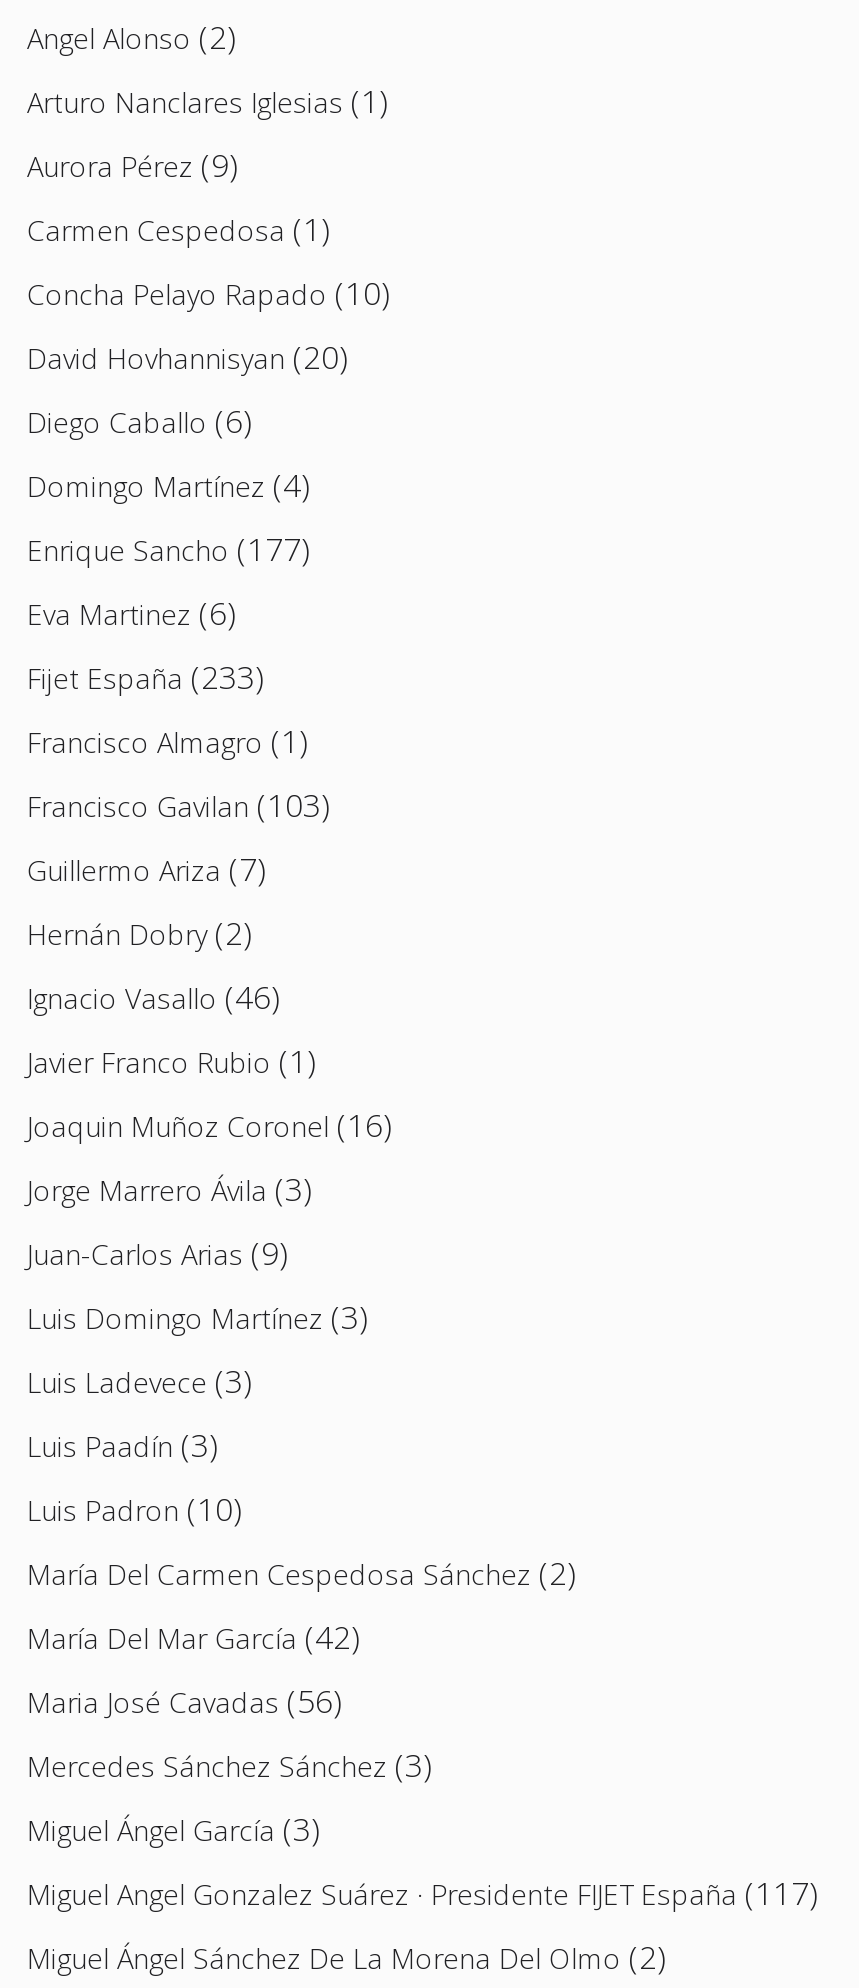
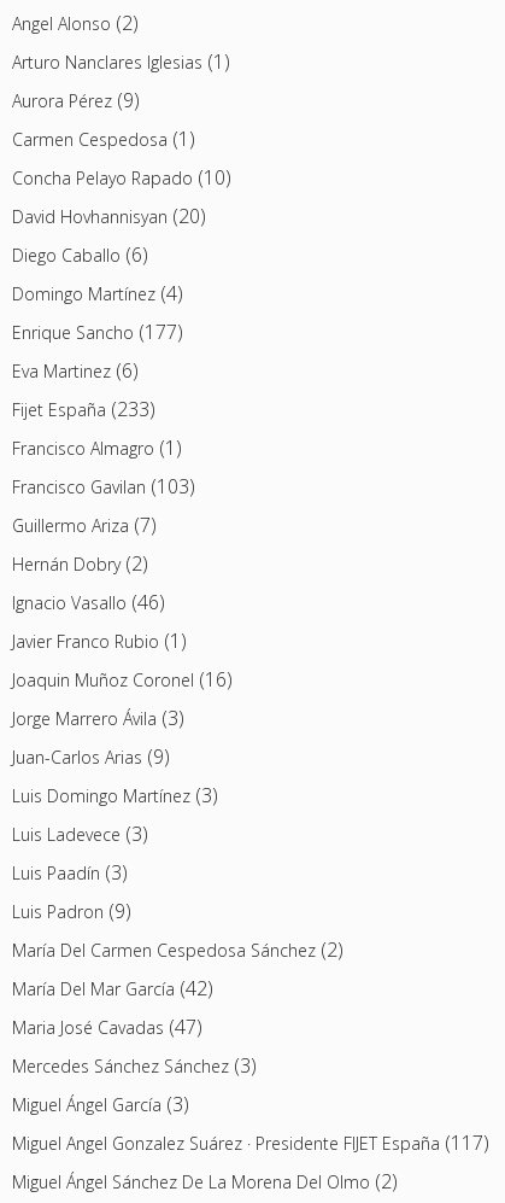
[27,1487,243,1531] Luis Padron (10) -> [12,898,131,924] Luis Padron (9)
[27,1679,343,1723] Maria José Cavadas (56) -> [12,1013,202,1040] Maria José Cavadas (47)

